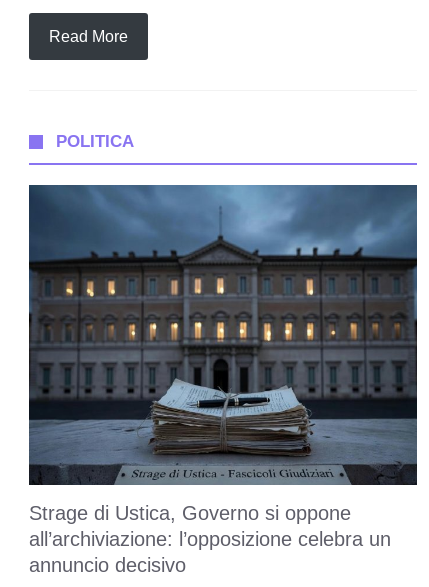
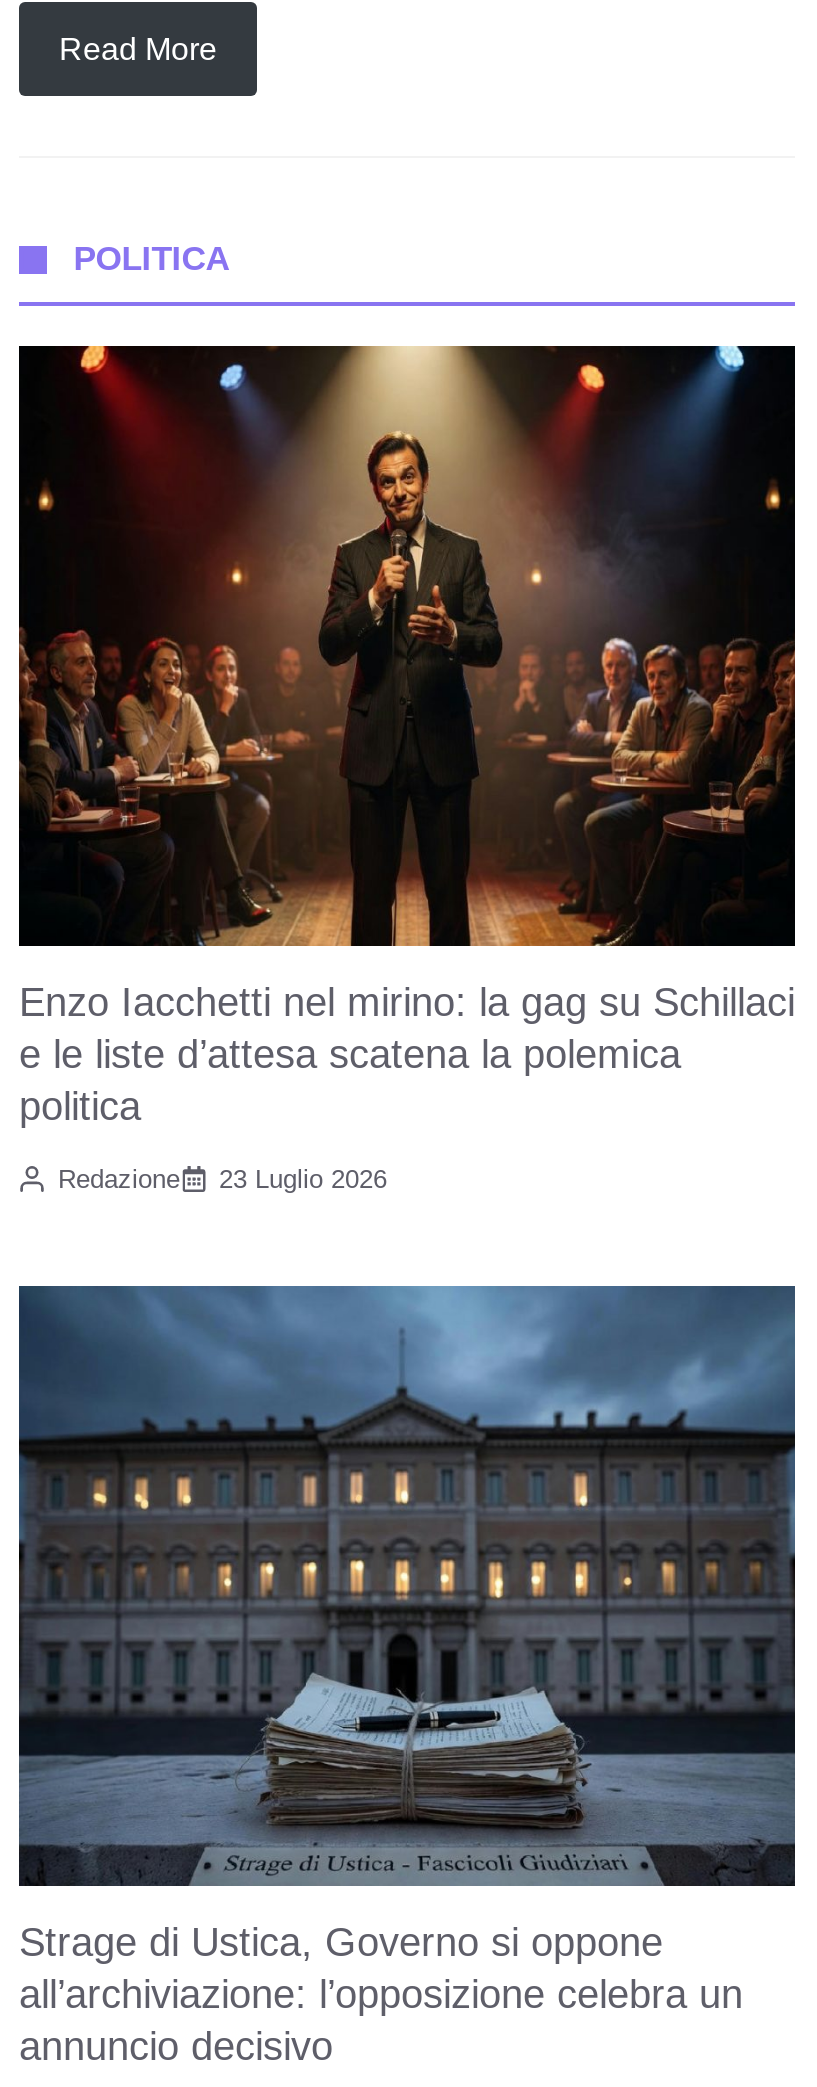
none -> [17,344,797,1194] [image] | Enzo Iacchetti nel mirino: la gag su Schillaci | e le liste d’attesa scatena la polemica | politica | Redazione | 23 Luglio 2026

